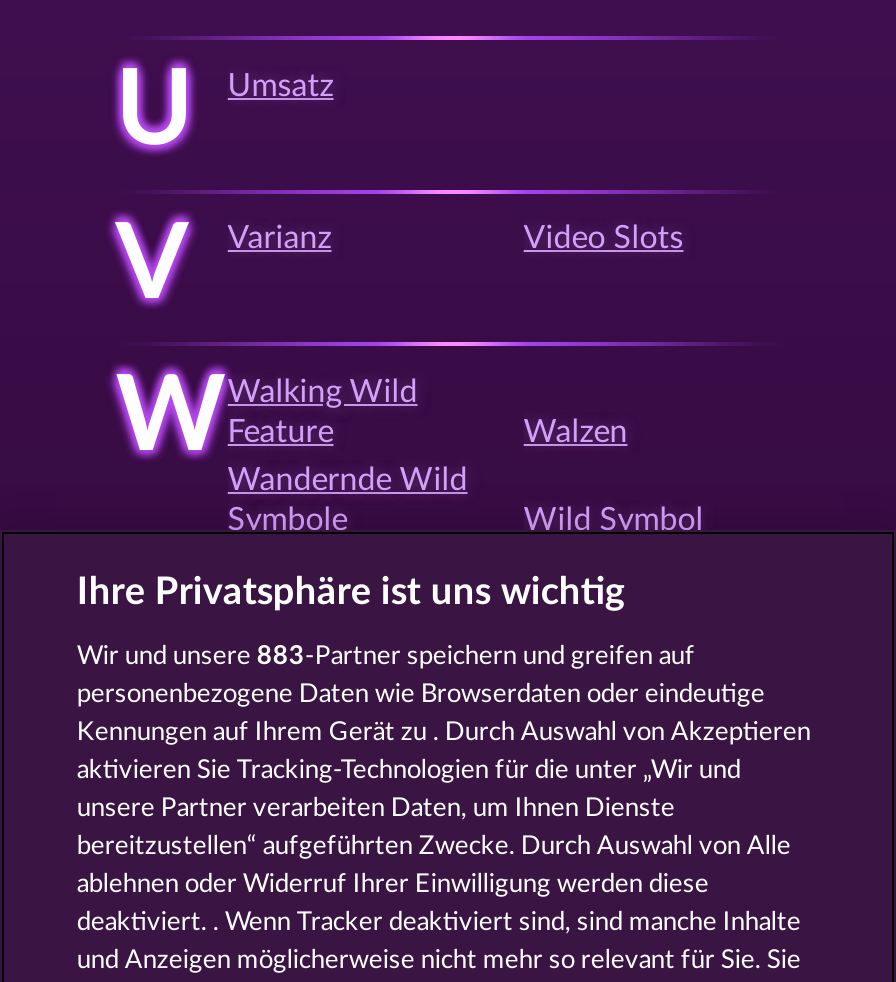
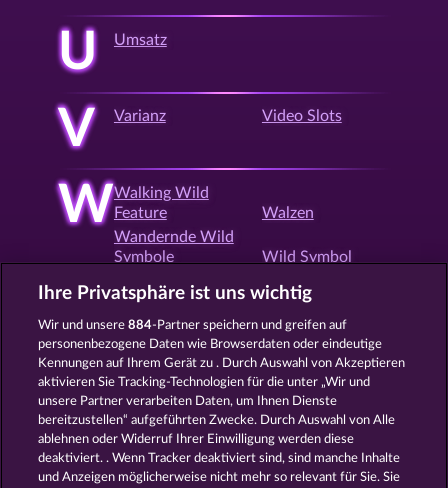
[77,644,695,670] Wir und unsere 883-Partner speichern und greifen auf -> [38,319,347,332] Wir und unsere 884-Partner speichern und greifen auf

